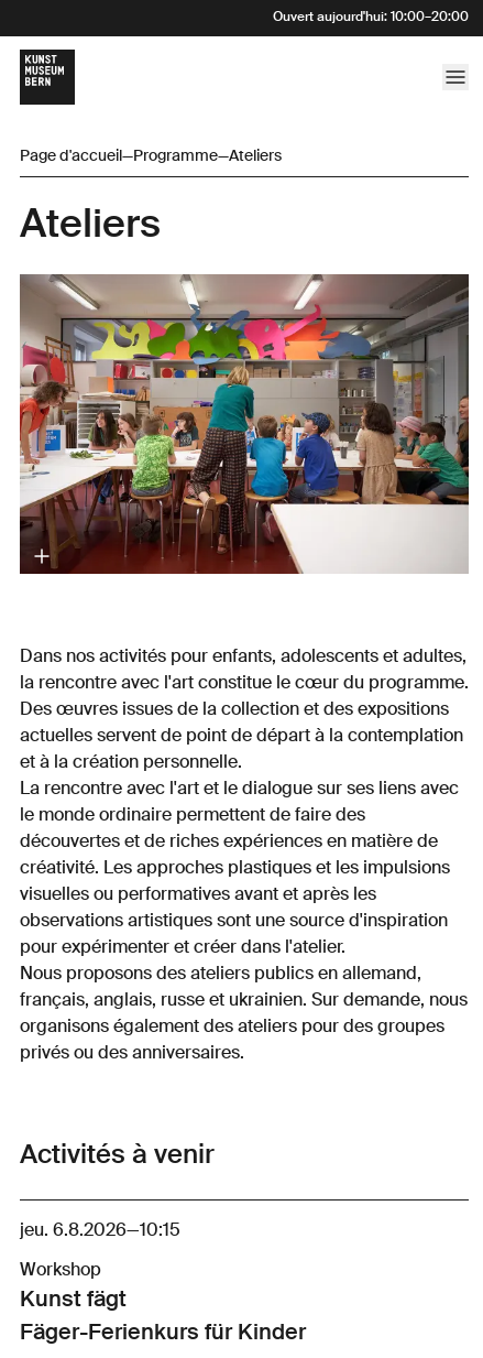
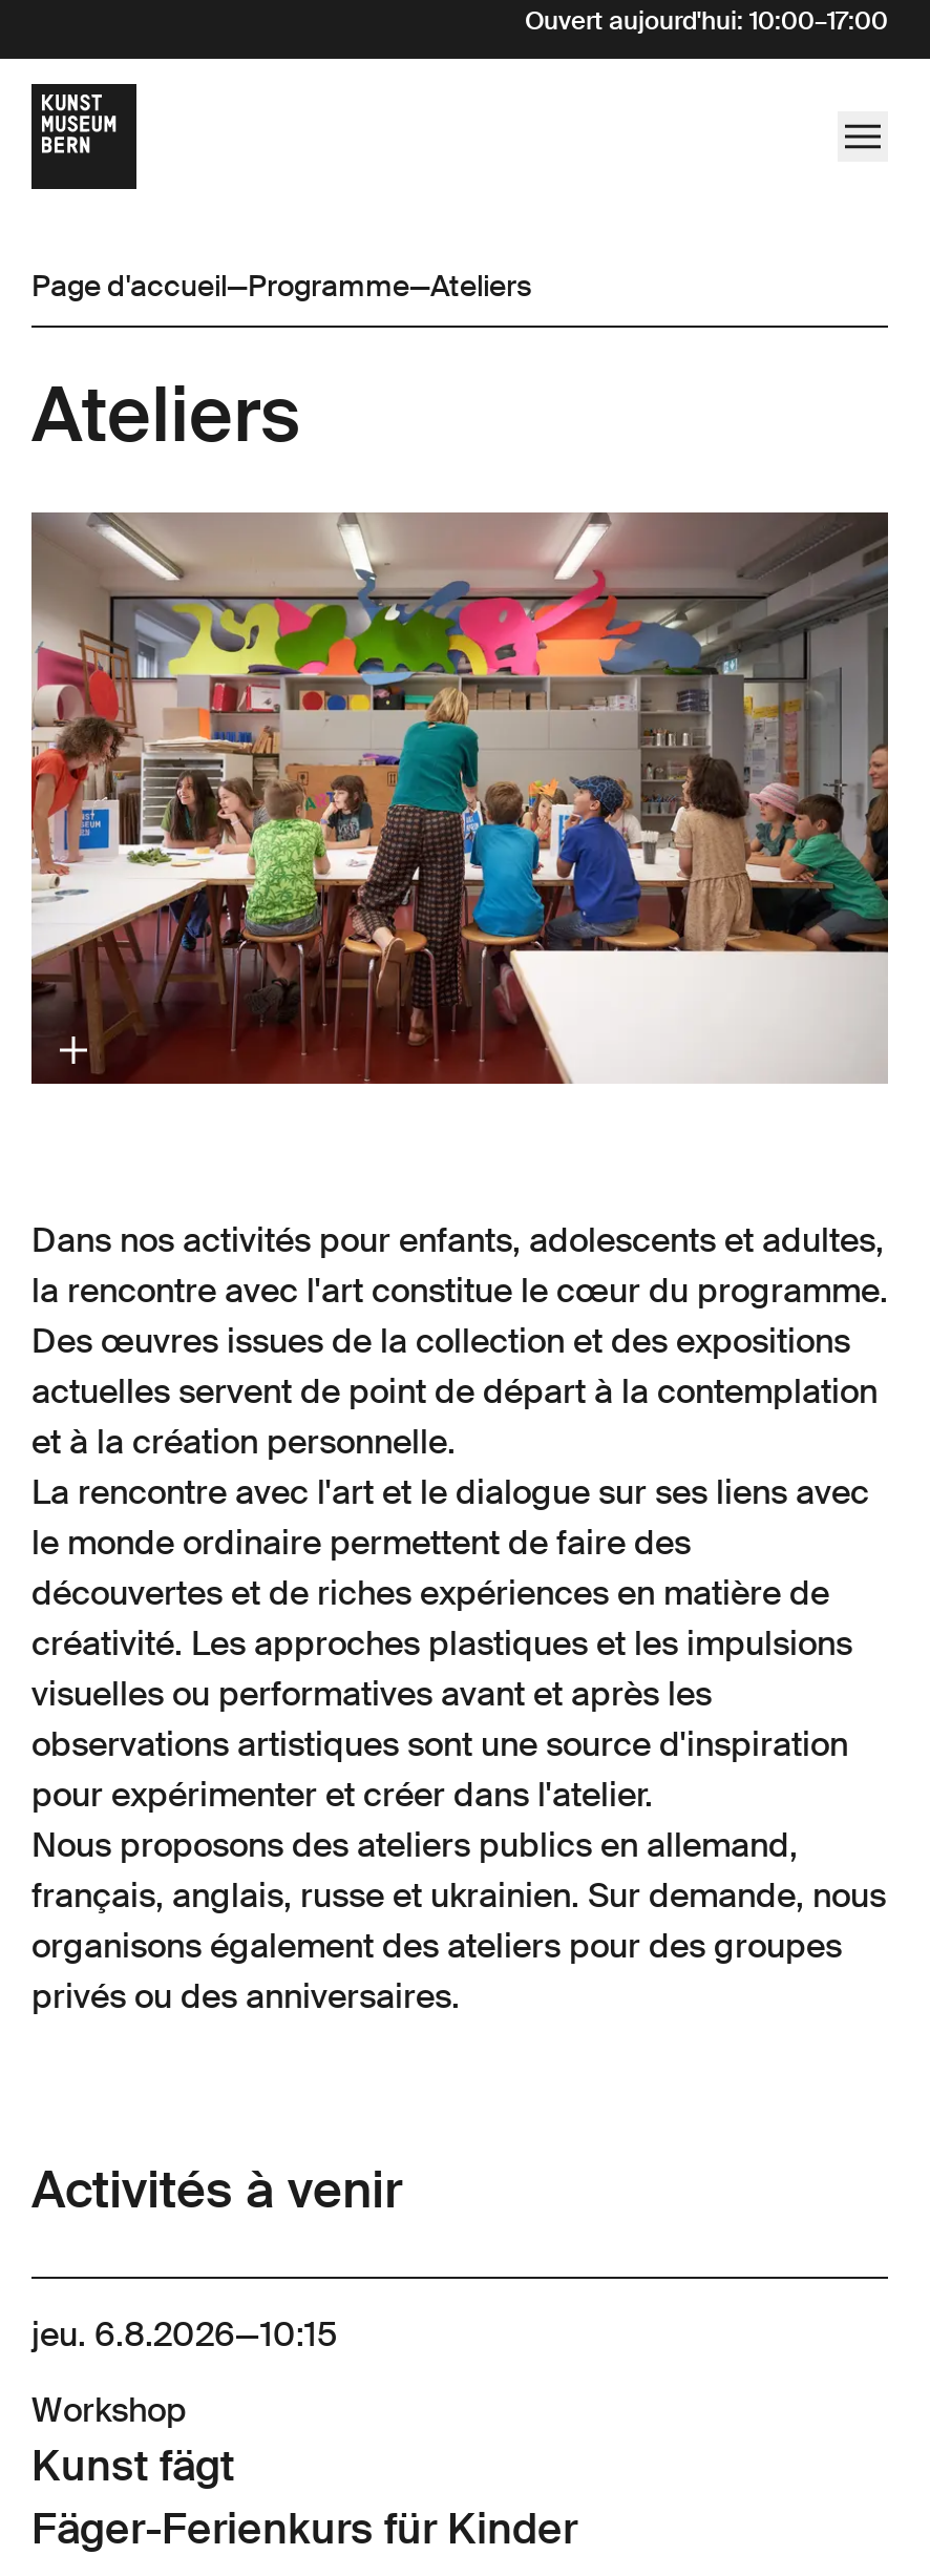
[273,10,469,24] Ouvert aujourd'hui: 10:00–20:00 -> [525,9,888,35] Ouvert aujourd'hui: 10:00–17:00

